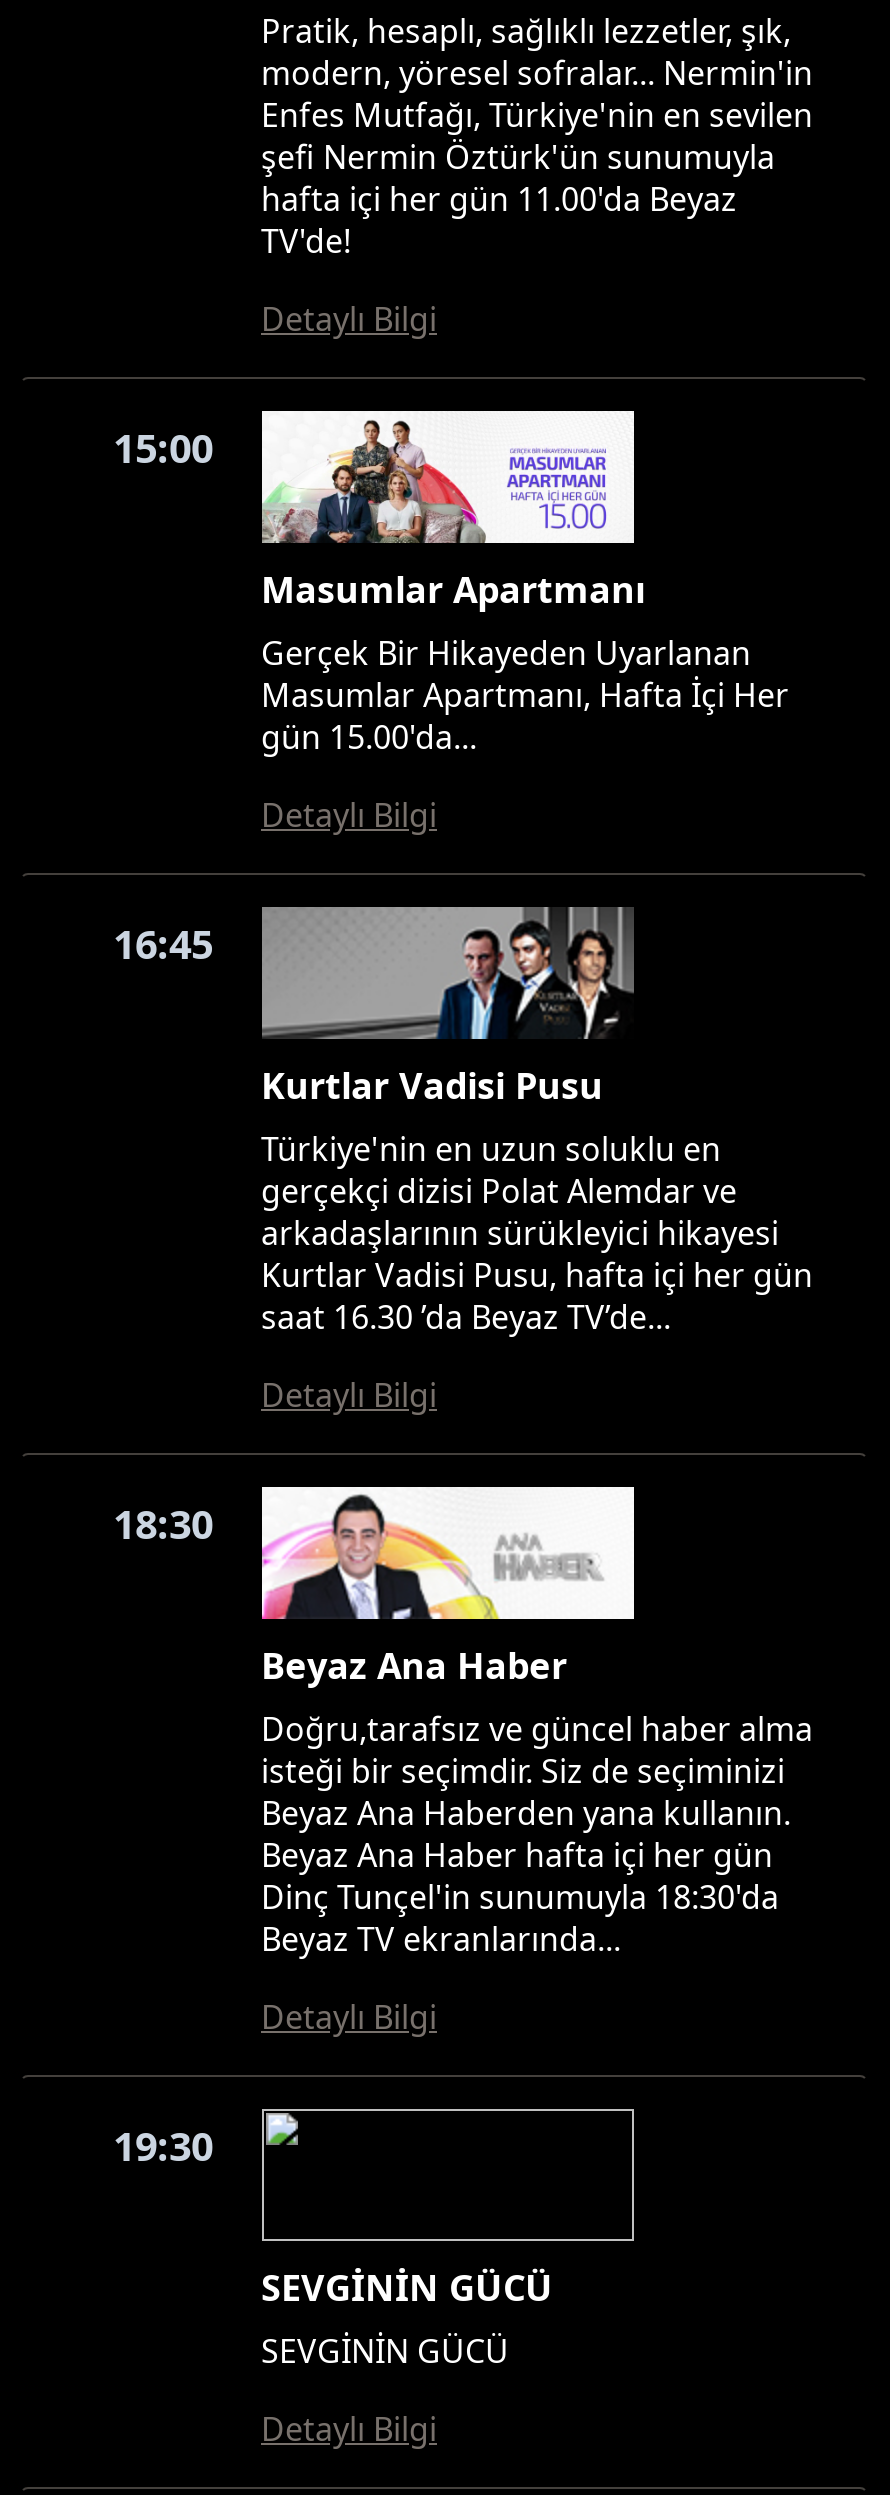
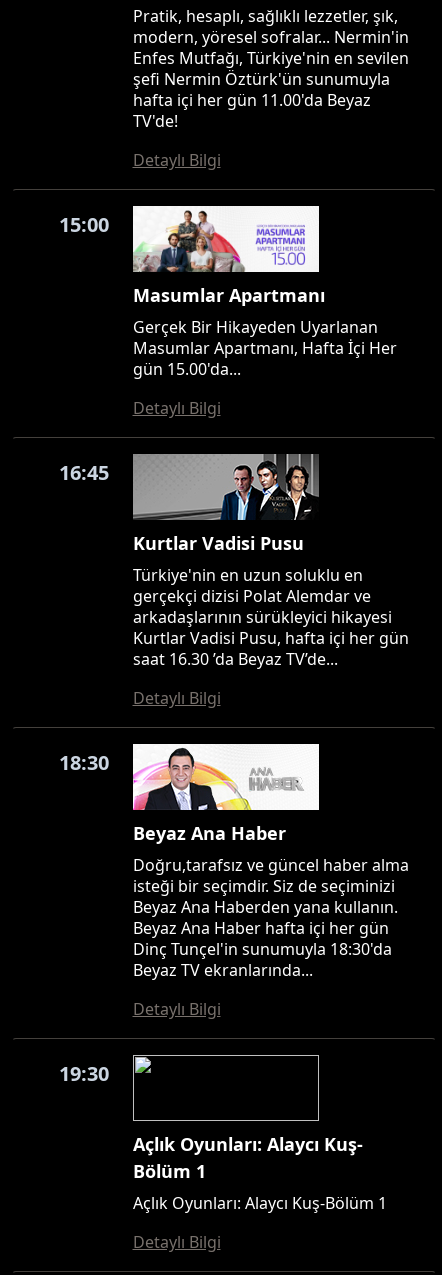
[261,2263,553,2373] SEVGİNİN GÜCÜ | SEVGİNİN GÜCÜ -> [132,1132,386,1214] Açlık Oyunları: Alaycı Kuş- | Bölüm 1 | Açlık Oyunları: Alaycı Kuş-Bölüm 1

